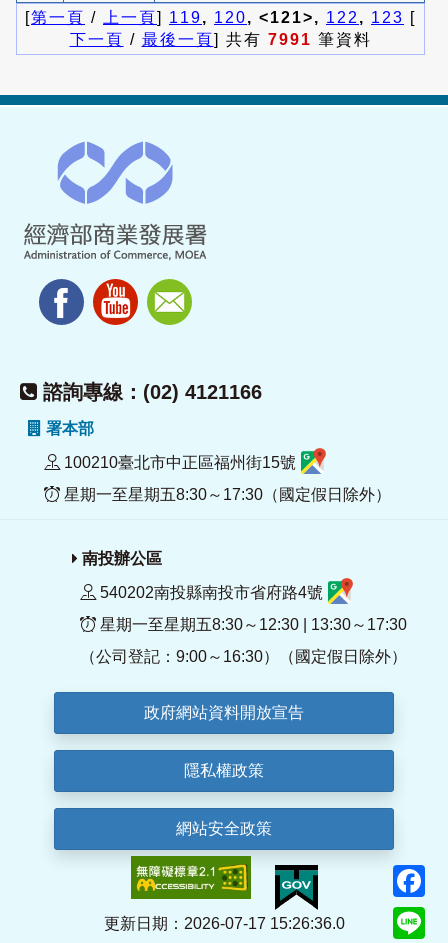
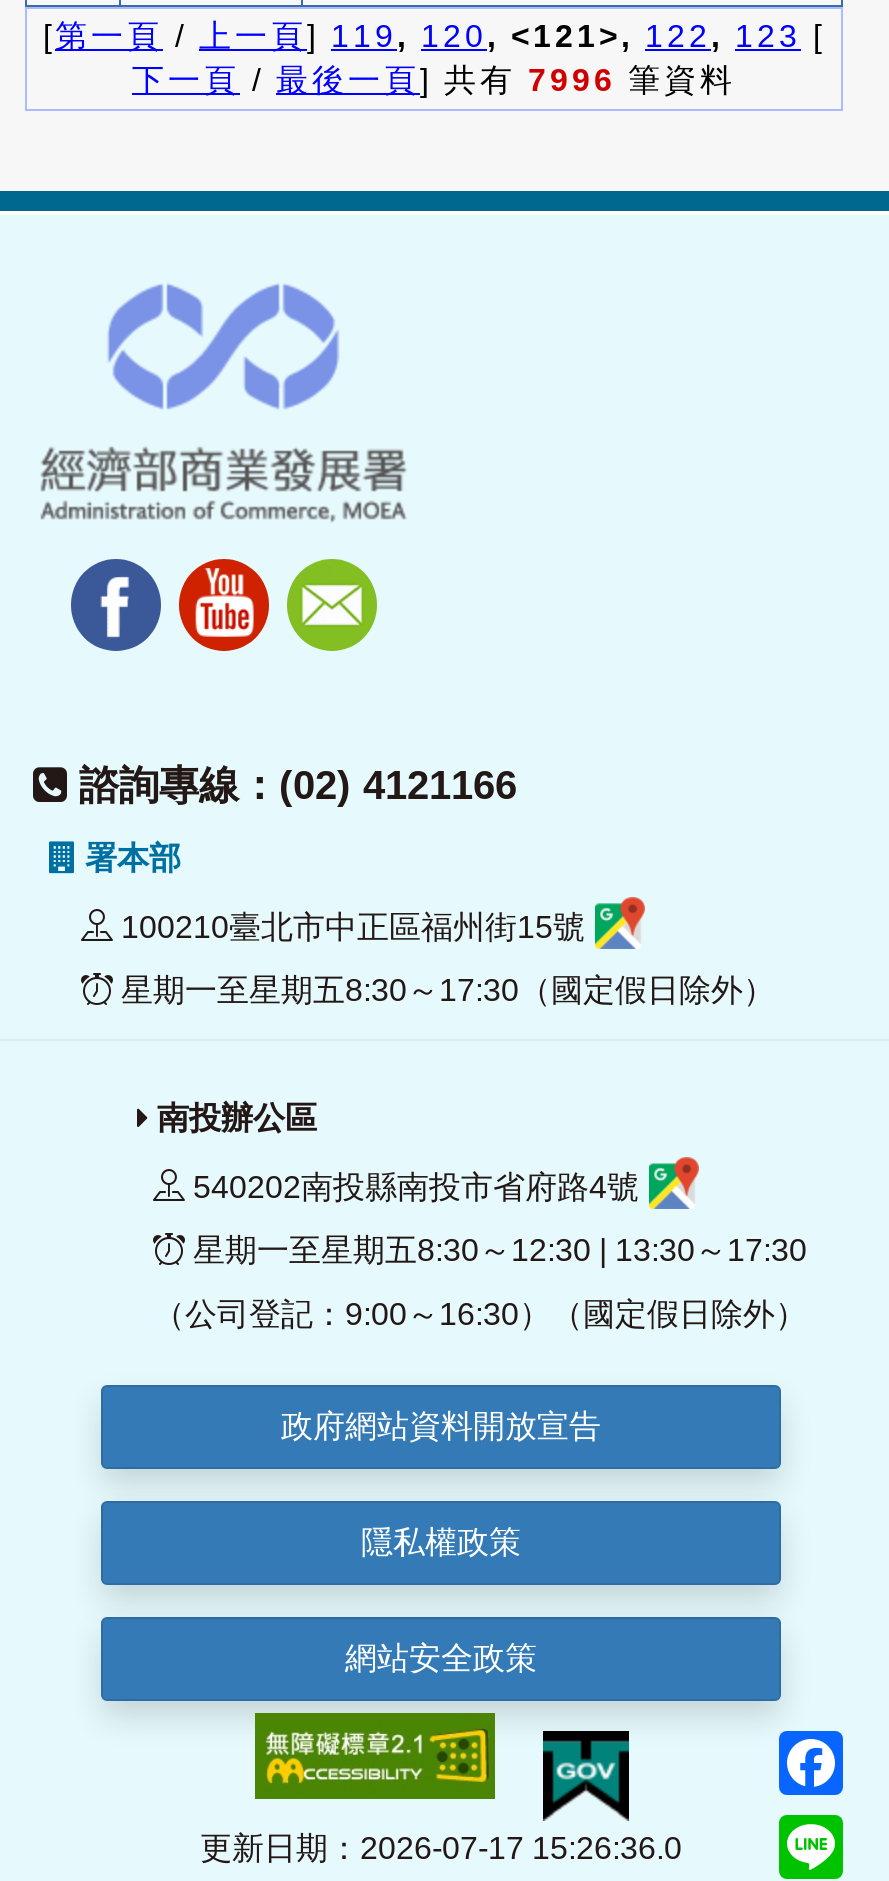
[69,31,371,48] 下一頁/最後一頁] 共有7991筆資料 -> [132,63,736,97] 下一頁/最後一頁] 共有7996筆資料

